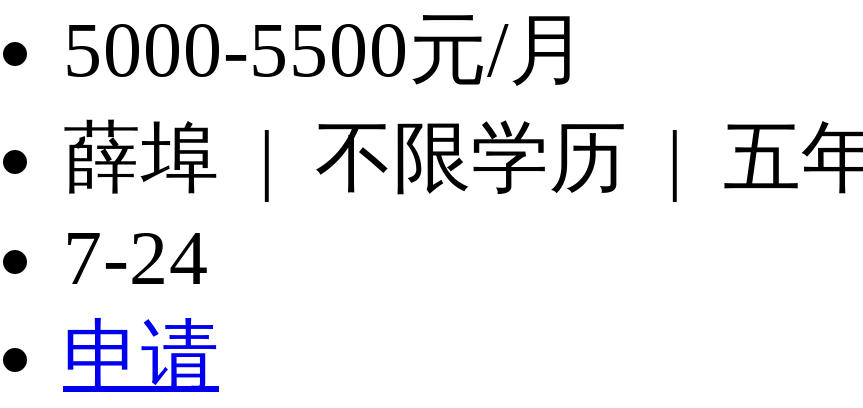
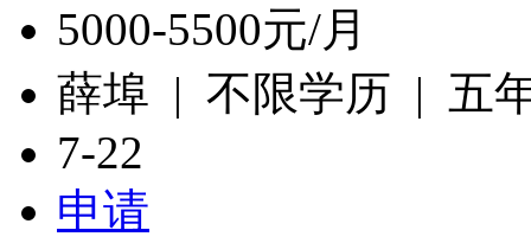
[63,213,209,299] 7-24 -> [57,126,143,177] 7-22

